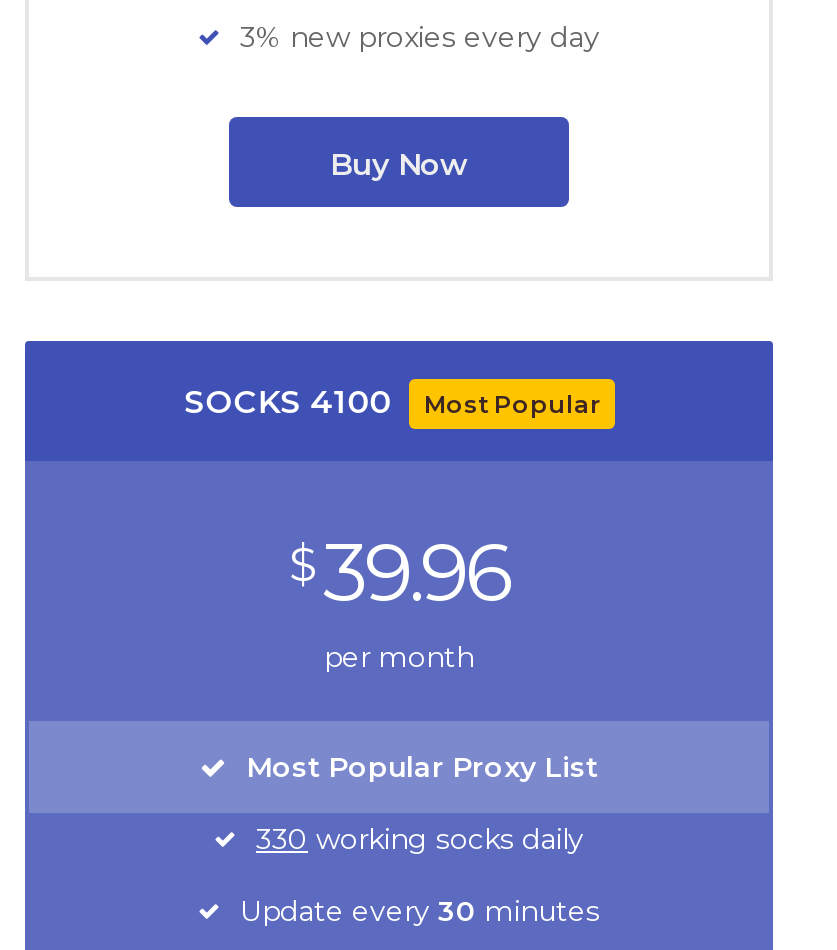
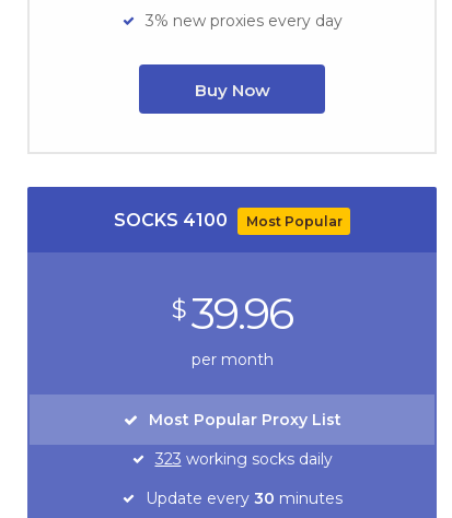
[256,822,584,858] 330 working socks daily -> [155,450,332,469] 323 working socks daily

